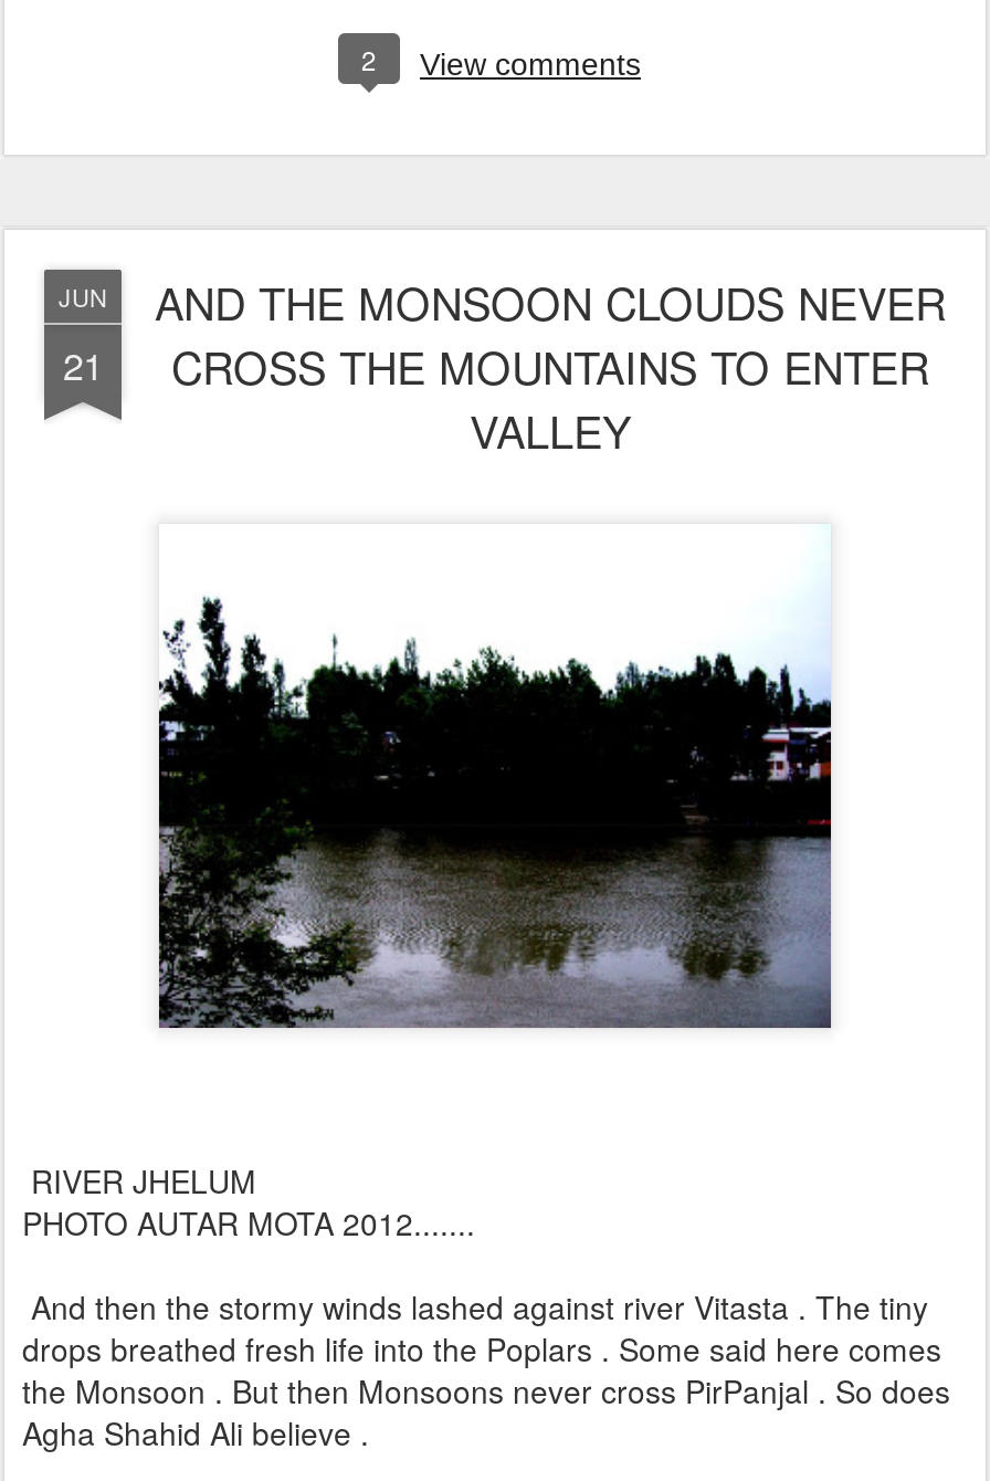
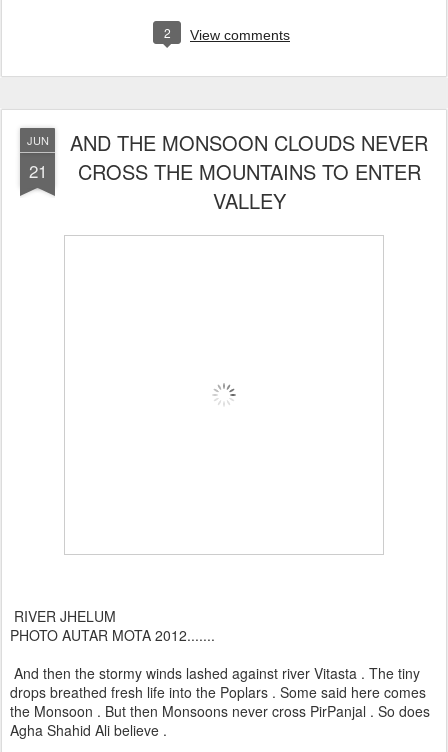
[157,595,833,1030] [image] -> none

